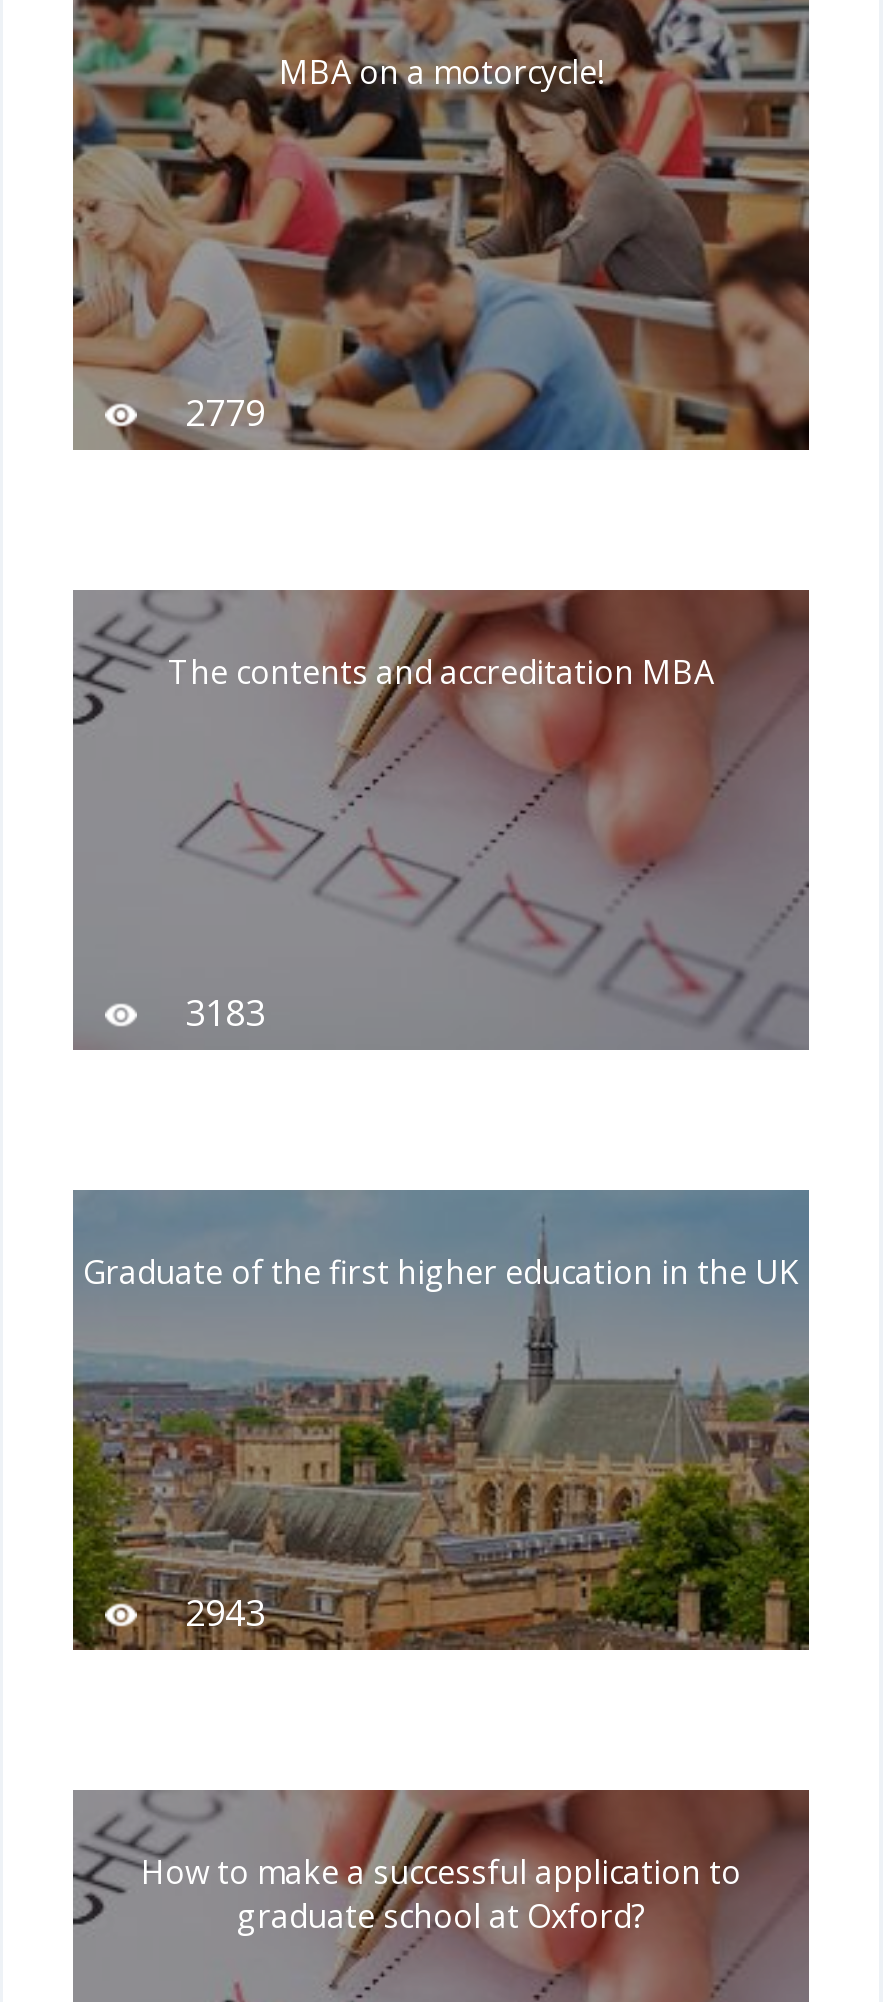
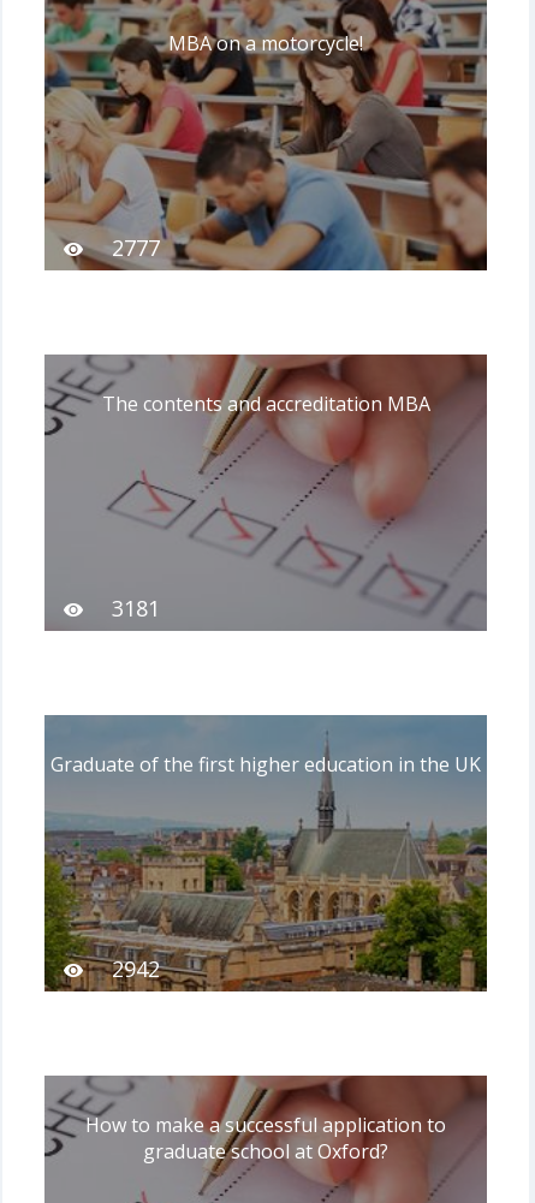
[185,388,265,436] 2779 -> [112,233,160,262] 2777
[185,988,265,1036] 3183 -> [112,594,160,623] 3181
[185,1588,265,1636] 2943 -> [112,954,160,983] 2942

